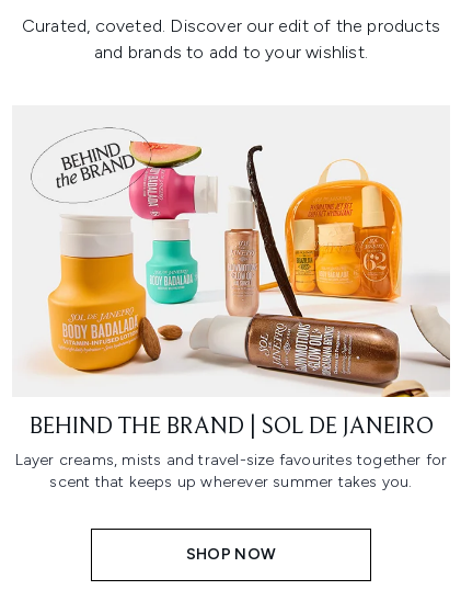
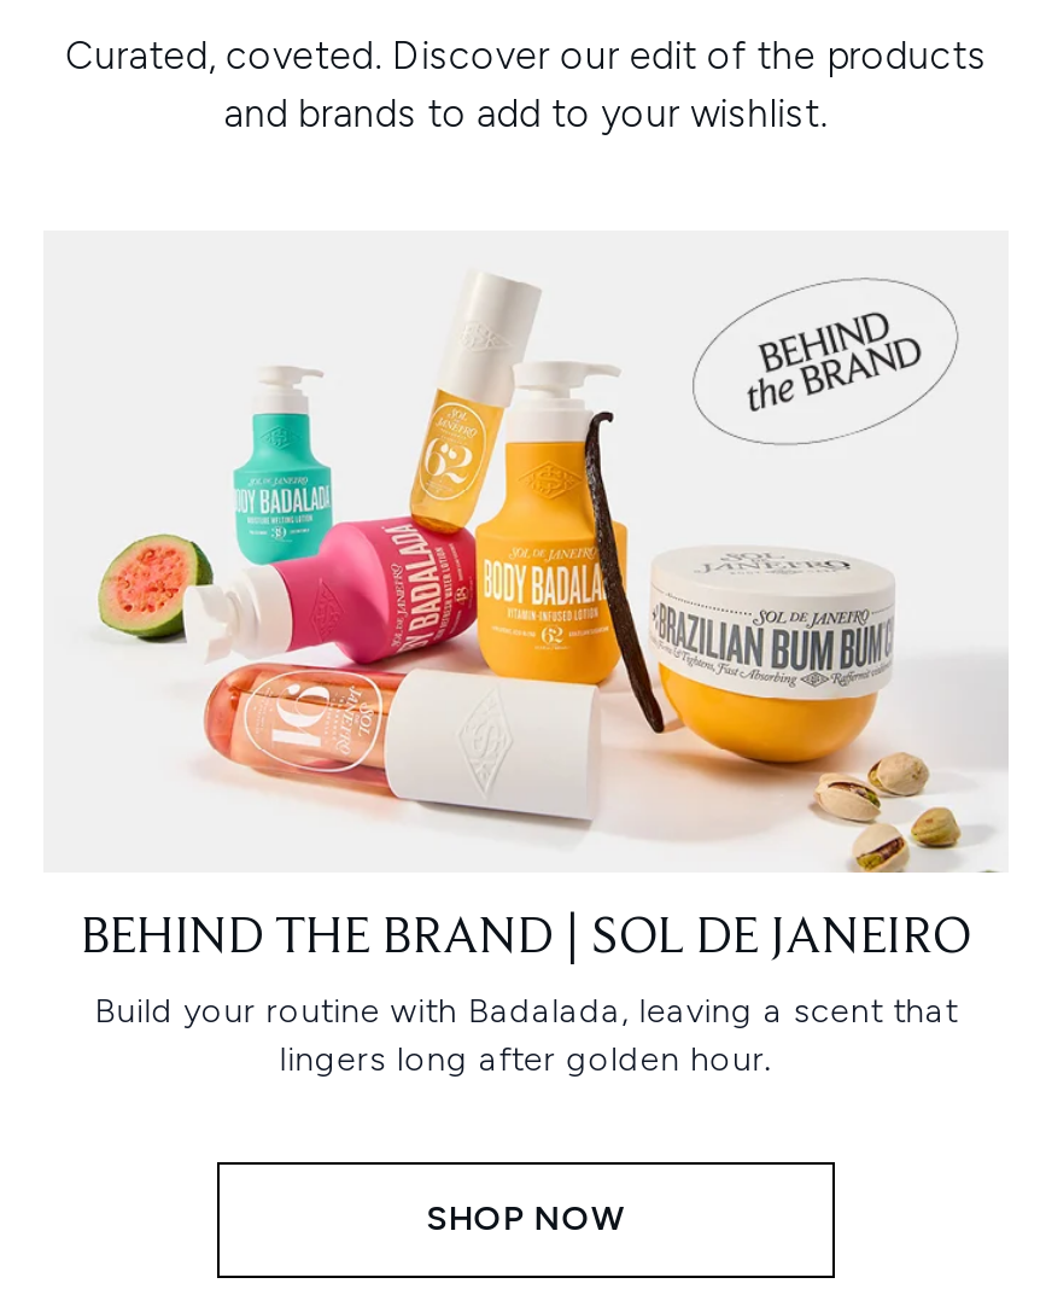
[31,127,451,398] [image] -> [97,276,1009,875] [image]
[15,451,447,492] Layer creams, mists and travel-size favourites together for | scent that keeps up wherever summer takes you. -> [94,991,958,1081] Build your routine with Badalada, leaving a scent that | lingers long after golden hour.

